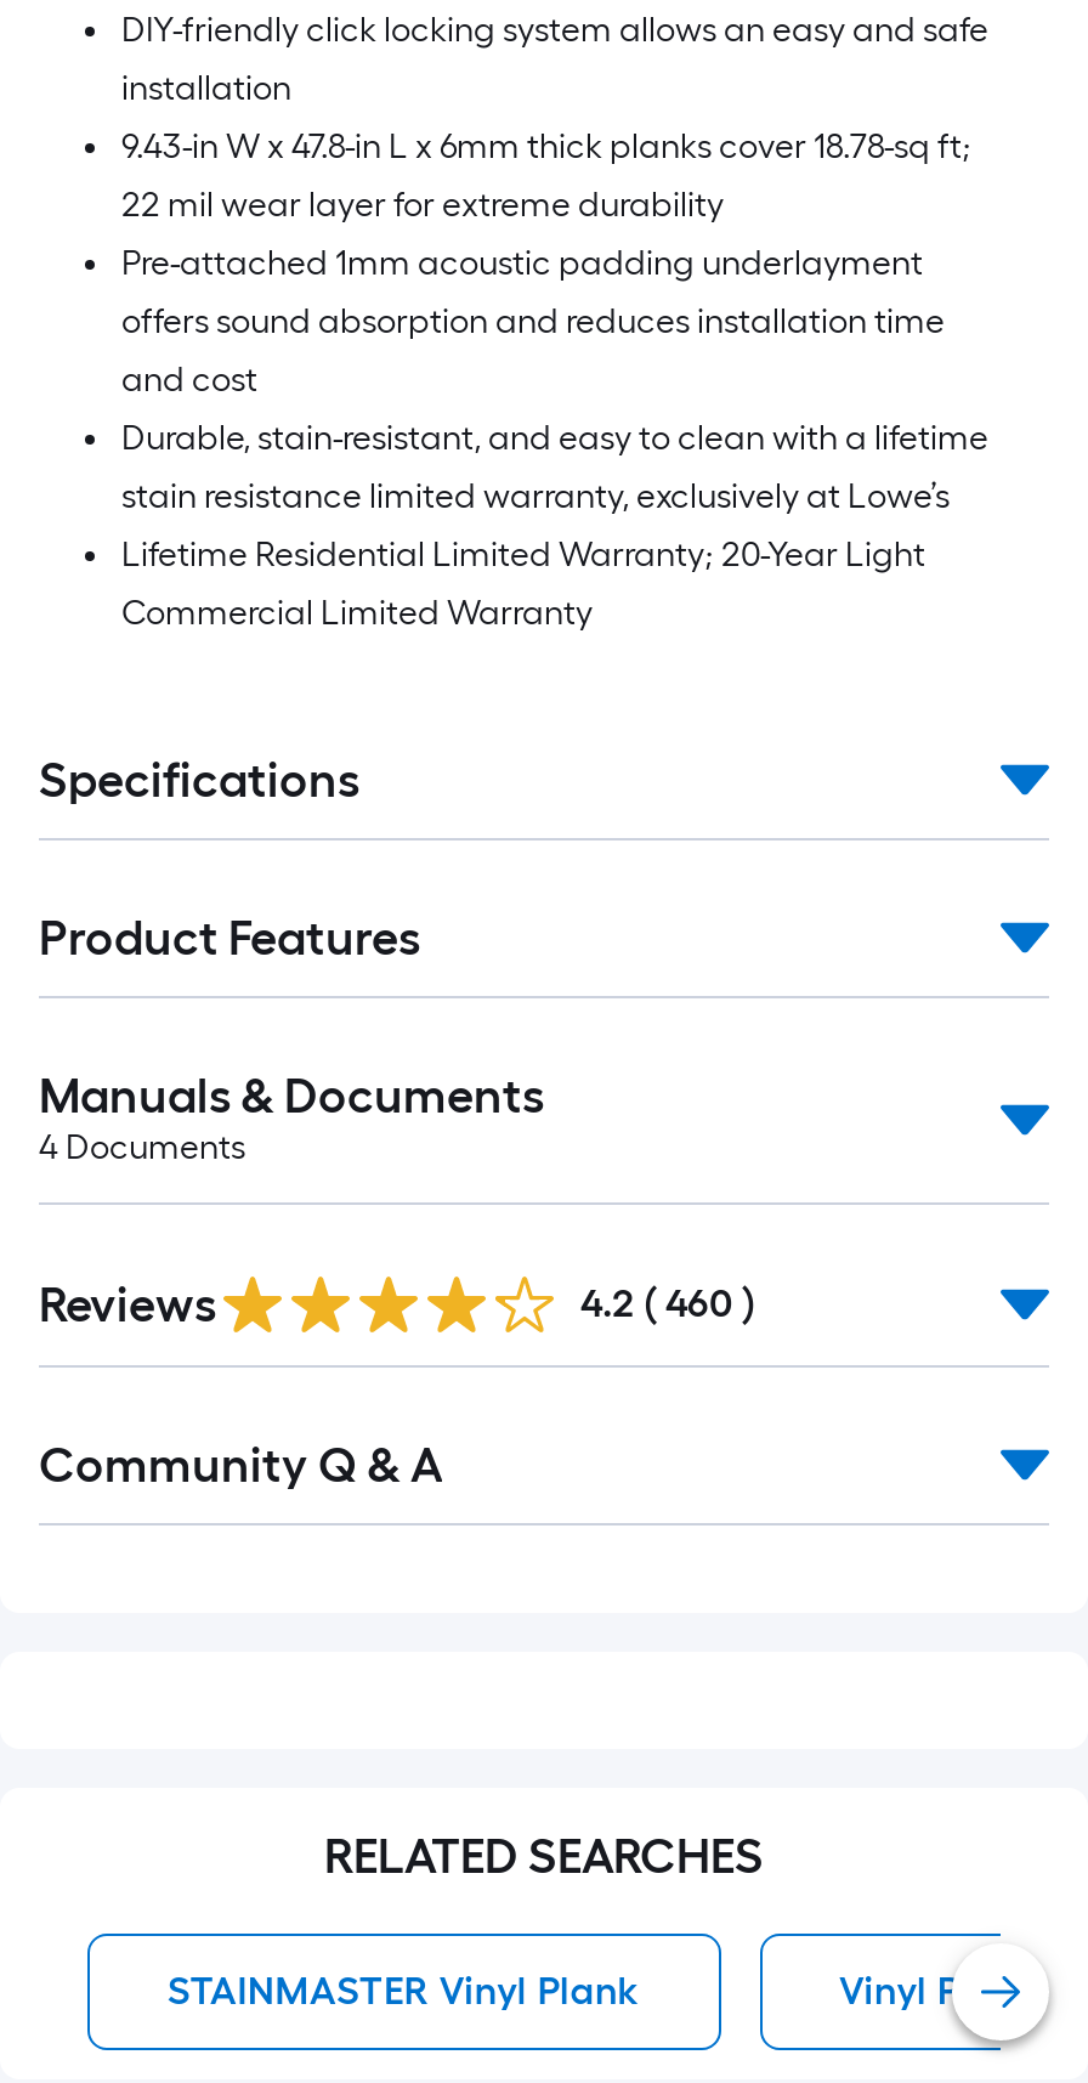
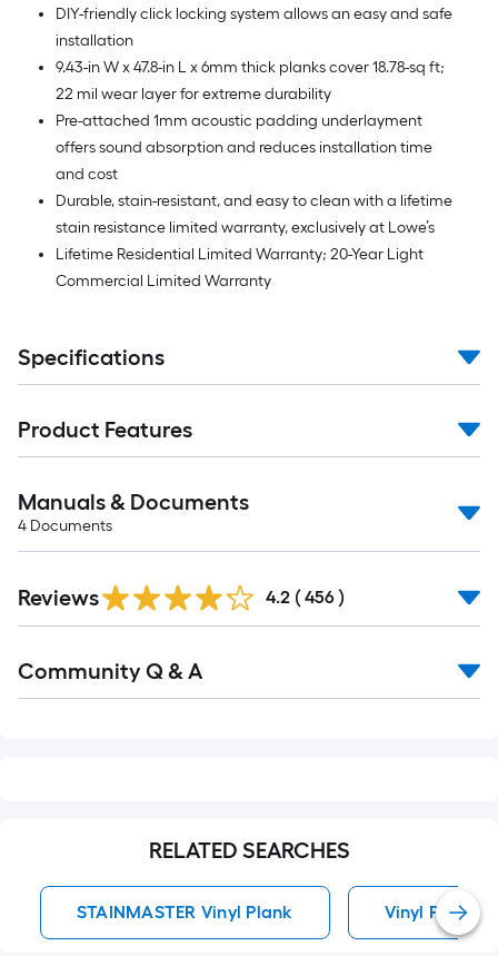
[580,1280,755,1326] 4.2 ( 460 ) -> [266,587,345,608] 4.2 ( 456 )

